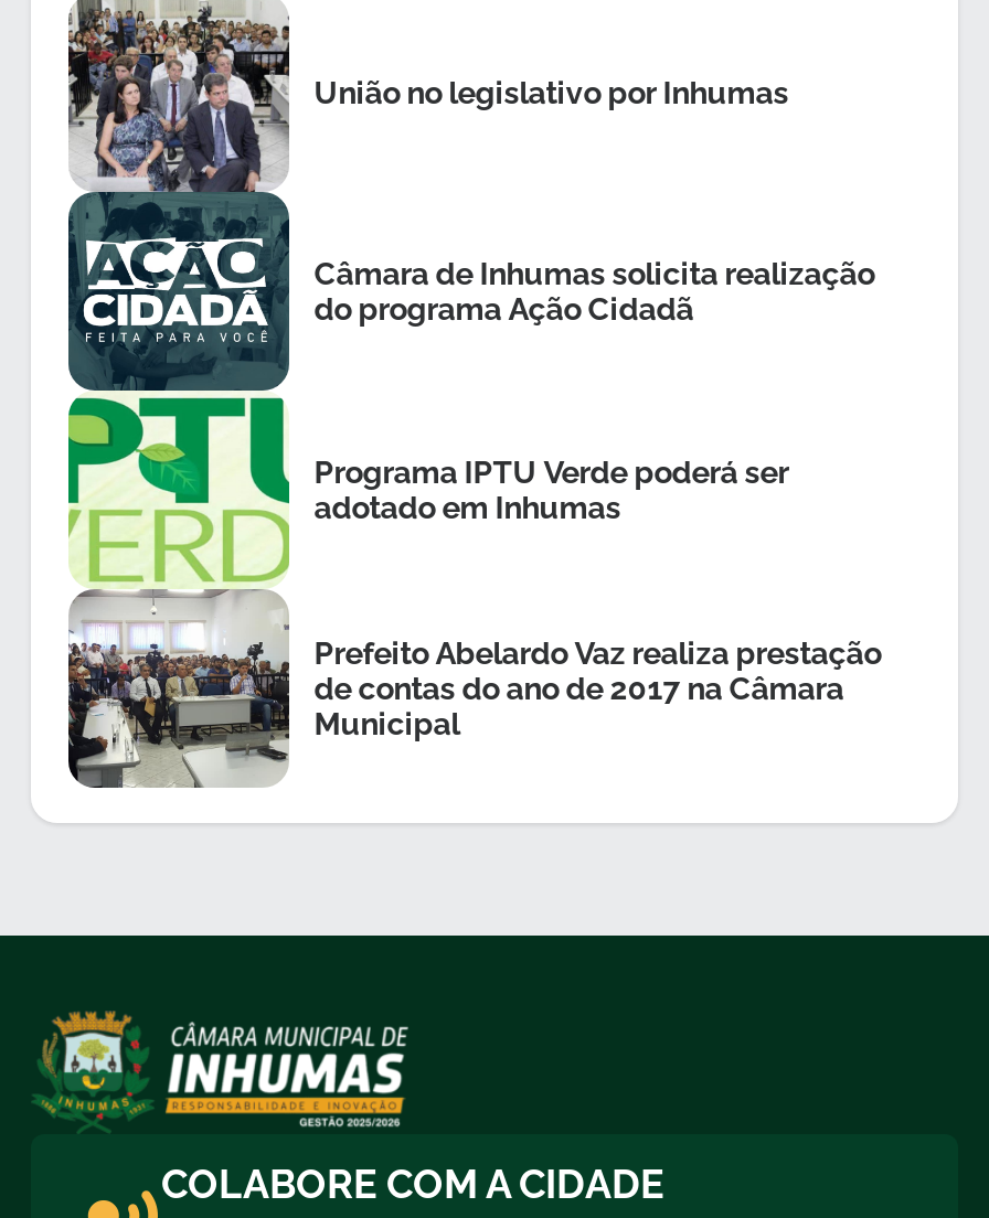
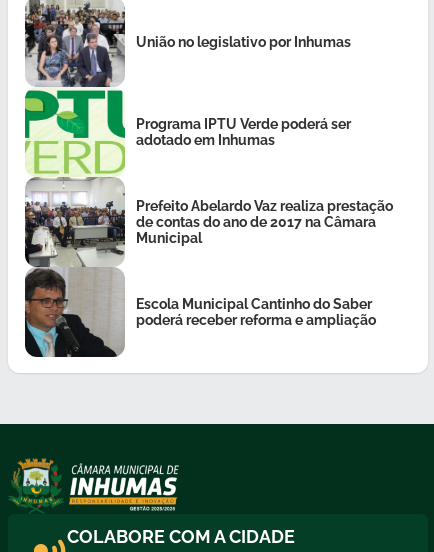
[66,190,875,391] [image] | Câmara de Inhumas solicita realização | do programa Ação Cidadã -> none
moved [314,453,881,740] -> [136,115,393,245]: Programa IPTU Verde poderá ser | adotado em Inhumas | Prefeito Abelardo Vaz realiza prestação | de contas do ano de 2017 na Câmara | Municipal
none -> [24,267,376,358] [image] | Escola Municipal Cantinho do Saber | poderá receber reforma e ampliação

